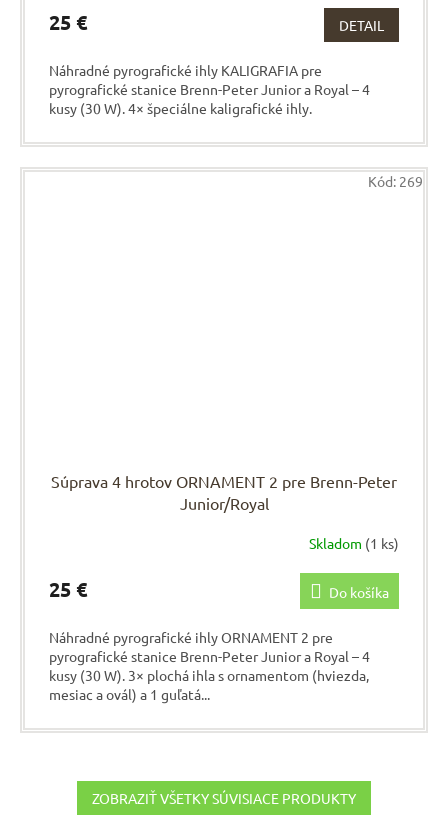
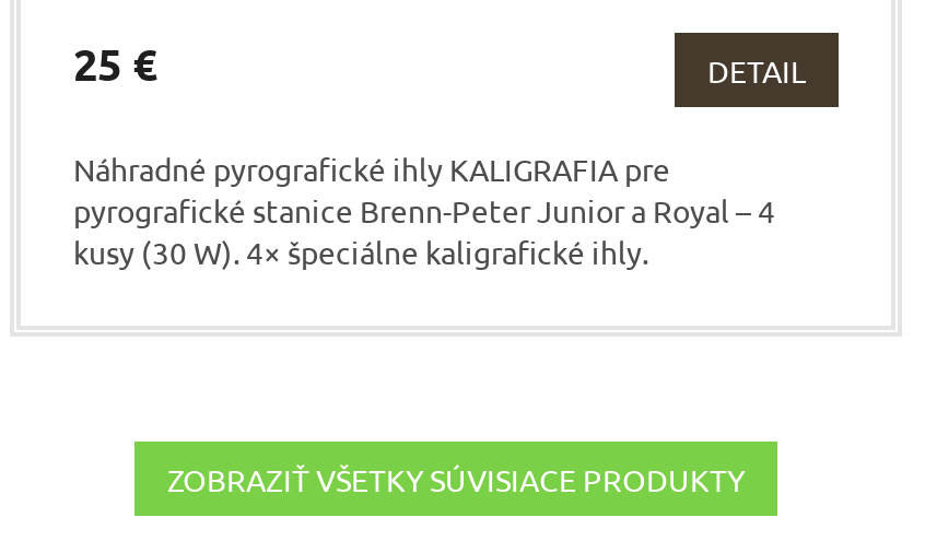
[368,172,423,190] Kód: 269 -> none
[49,471,399,703] Súprava 4 hrotov ORNAMENT 2 pre Brenn-Peter | Junior/Royal | Skladom (1 ks) | 25 € | Do košíka | Náhradné pyrografické ihly ORNAMENT 2 pre | pyrografické stanice Brenn-Peter Junior a Royal – 4 | kusy (30 W). 3× plochá ihla s ornamentom (hviezda, | mesiac a ovál) a 1 guľatá... -> none

